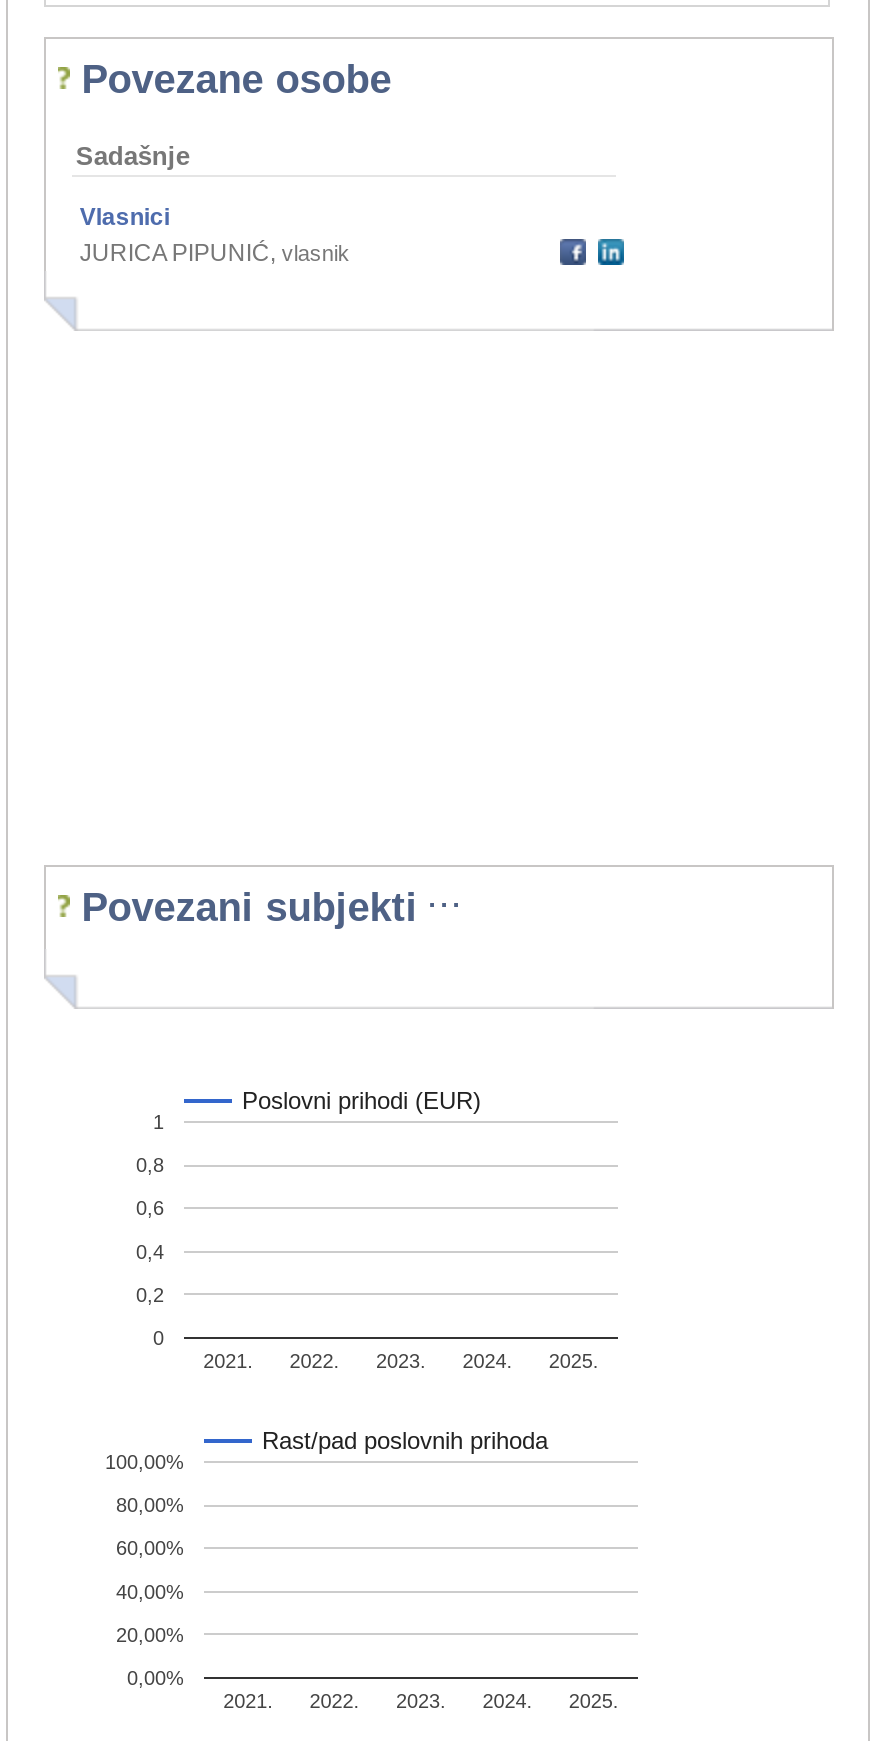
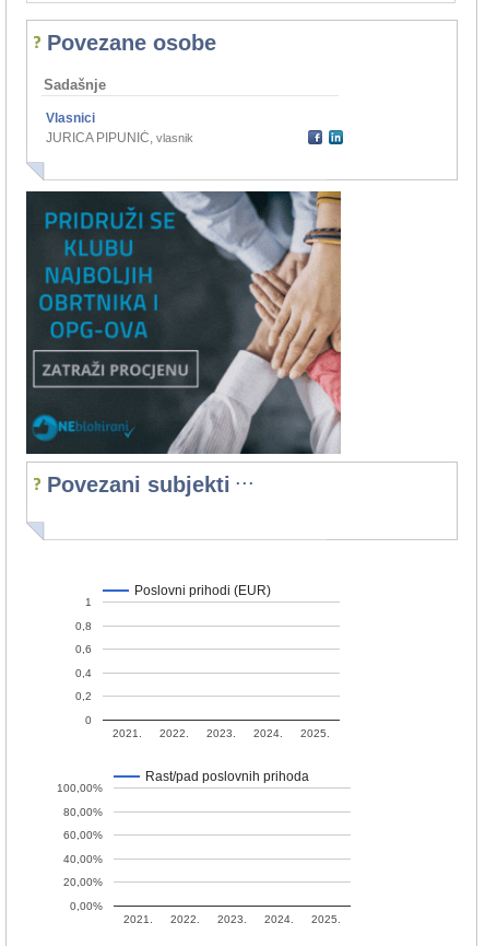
none -> [25,190,342,455] [image]

